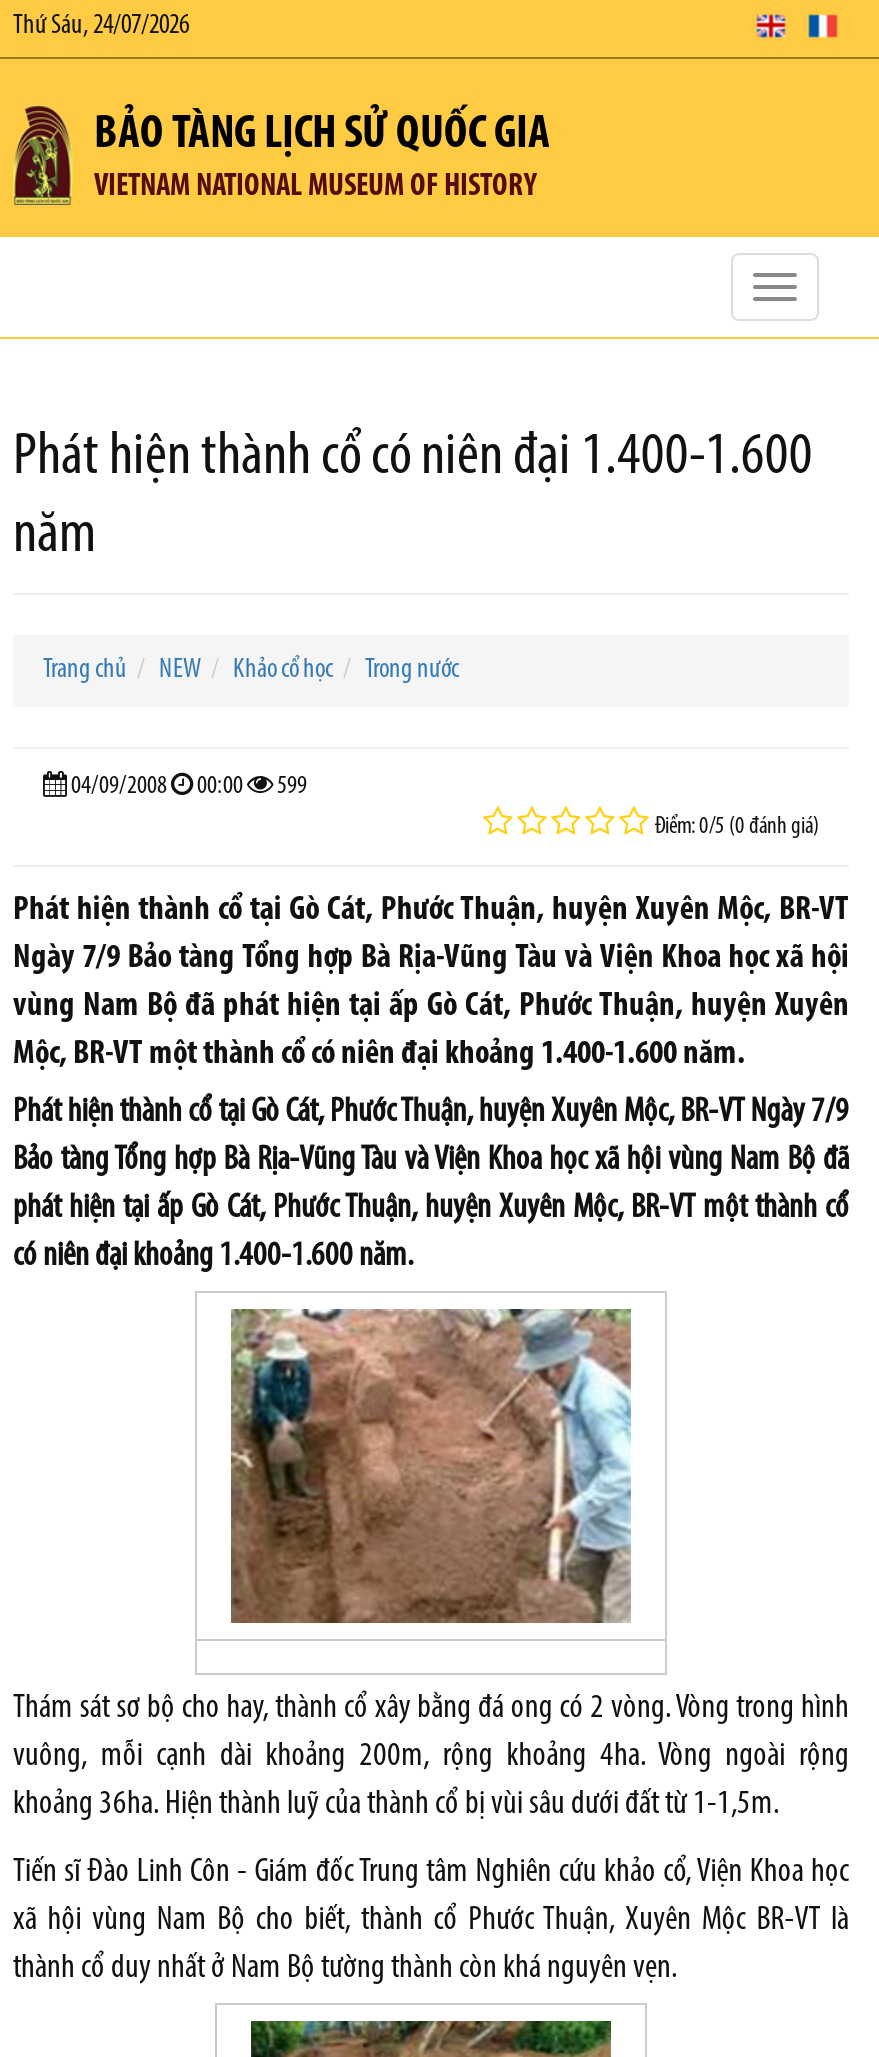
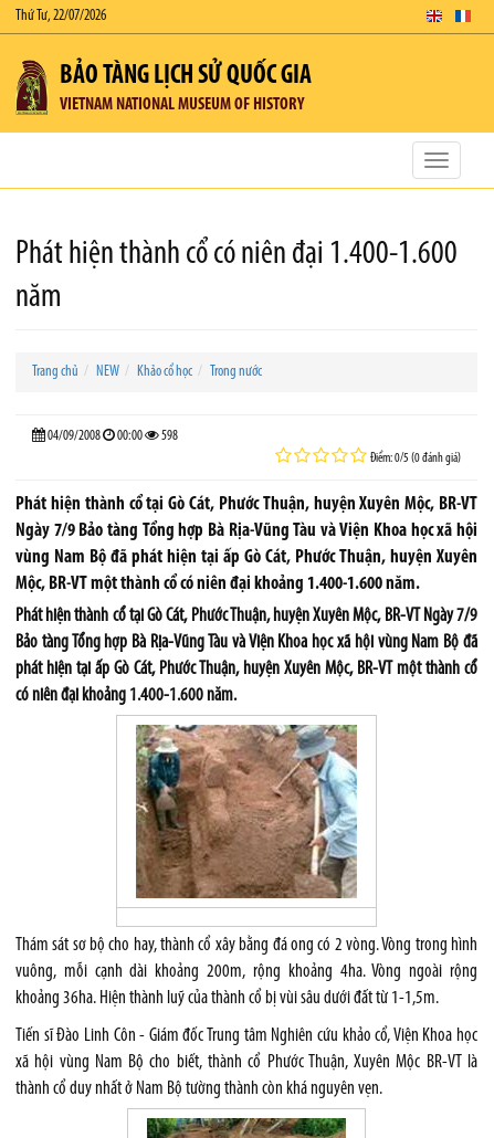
[13,11,189,41] Thứ Sáu, 24/07/2026 -> [15,8,106,24] Thứ Tư, 22/07/2026
[67,773,307,799] 04/09/2008 00:00 599 -> [45,429,178,443] 04/09/2008 00:00 598

